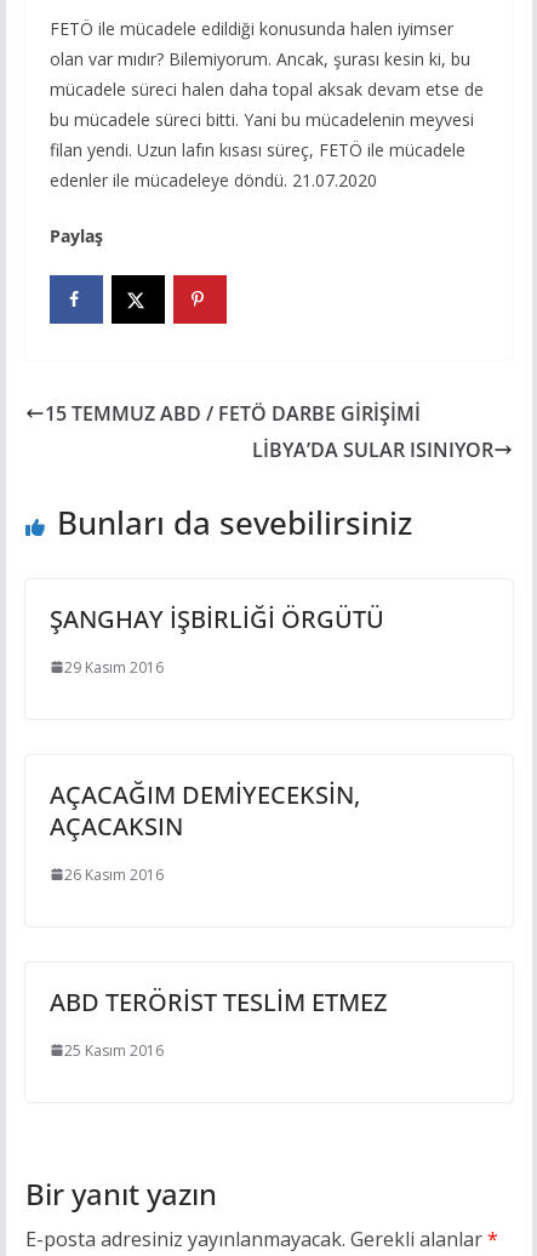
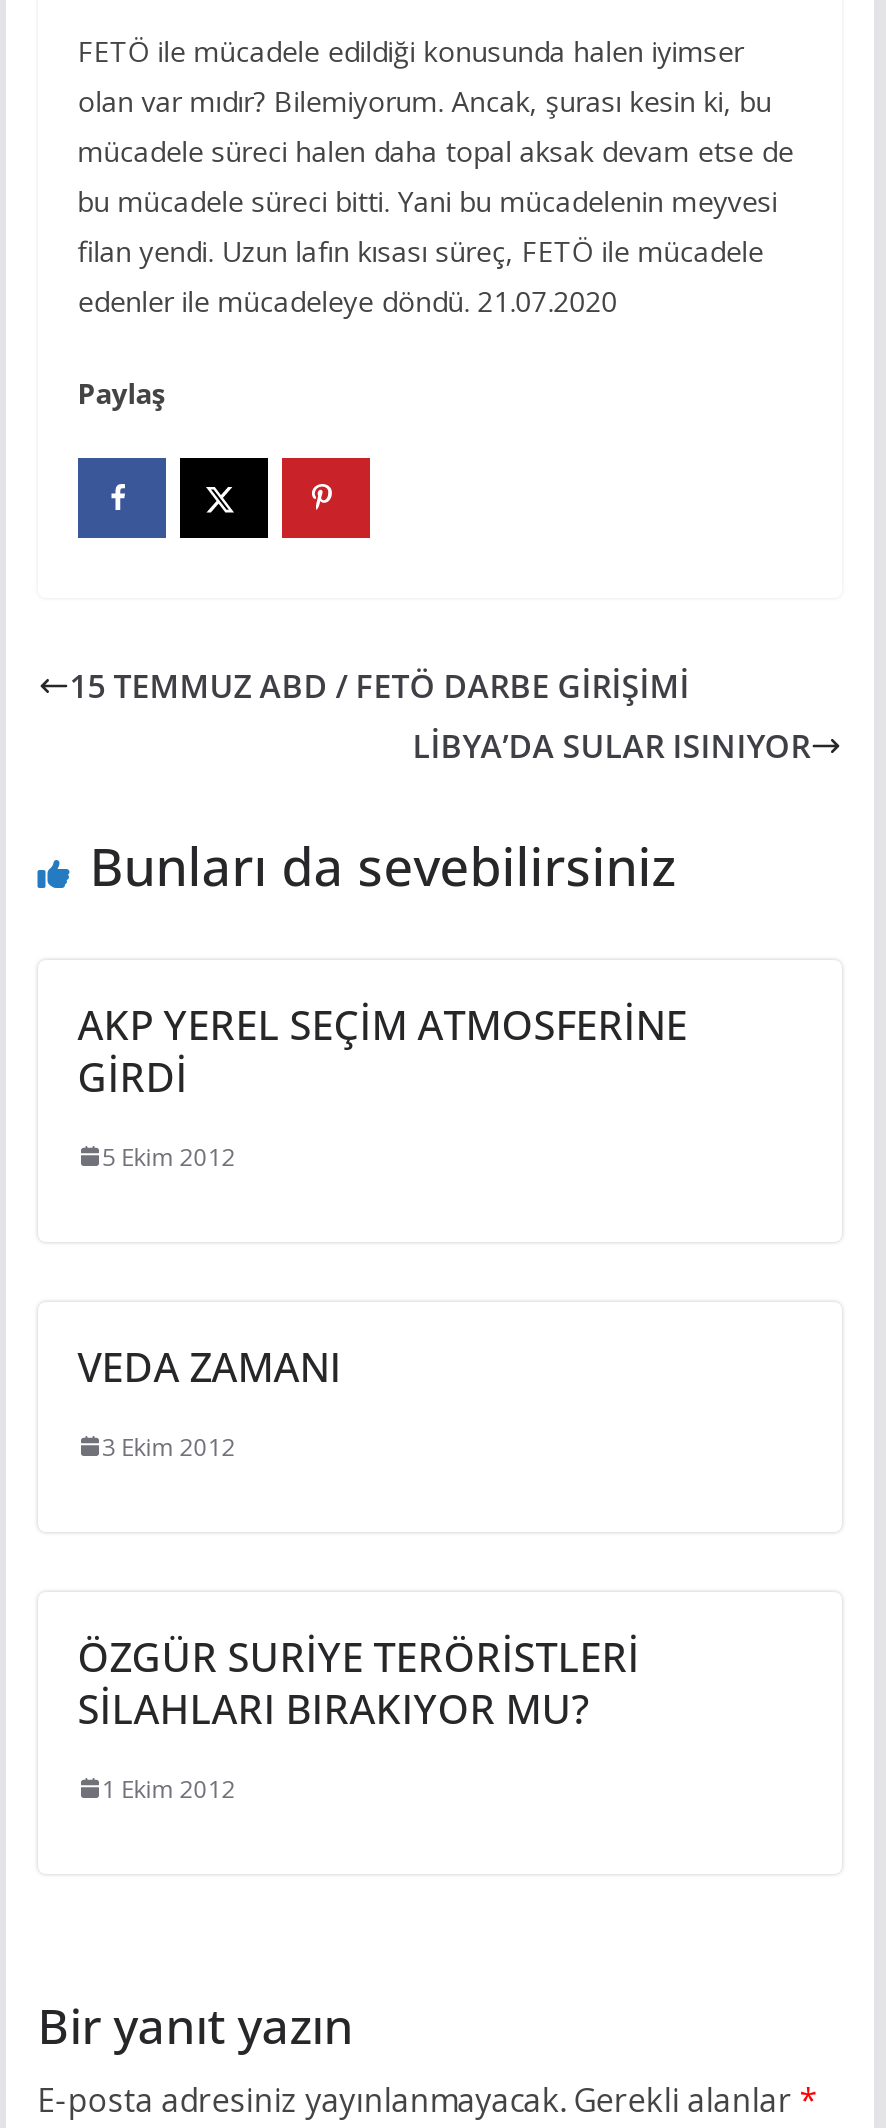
[49,602,384,635] ŞANGHAY İŞBİRLİĞİ ÖRGÜTÜ -> [77,997,687,1103] AKP YEREL SEÇİM ATMOSFERİNE | GİRDİ
[64,657,163,677] 29 Kasım 2016 -> [101,1139,235,1173] 5 Ekim 2012
[49,778,360,842] AÇACAĞIM DEMİYECEKSİN, | AÇACAKSIN -> [77,1339,341,1393] VEDA ZAMANI
[64,864,163,885] 26 Kasım 2016 -> [101,1429,235,1463] 3 Ekim 2012
[49,985,386,1018] ABD TERÖRİST TESLİM ETMEZ -> [77,1629,639,1735] ÖZGÜR SURİYE TERÖRİSTLERİ | SİLAHLARI BIRAKIYOR MU?
[64,1040,163,1060] 25 Kasım 2016 -> [101,1771,235,1805] 1 Ekim 2012

